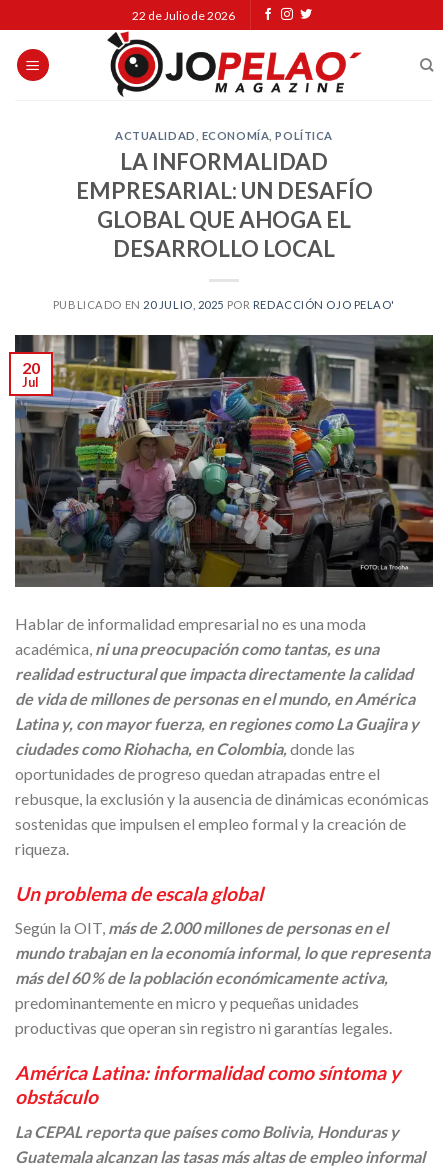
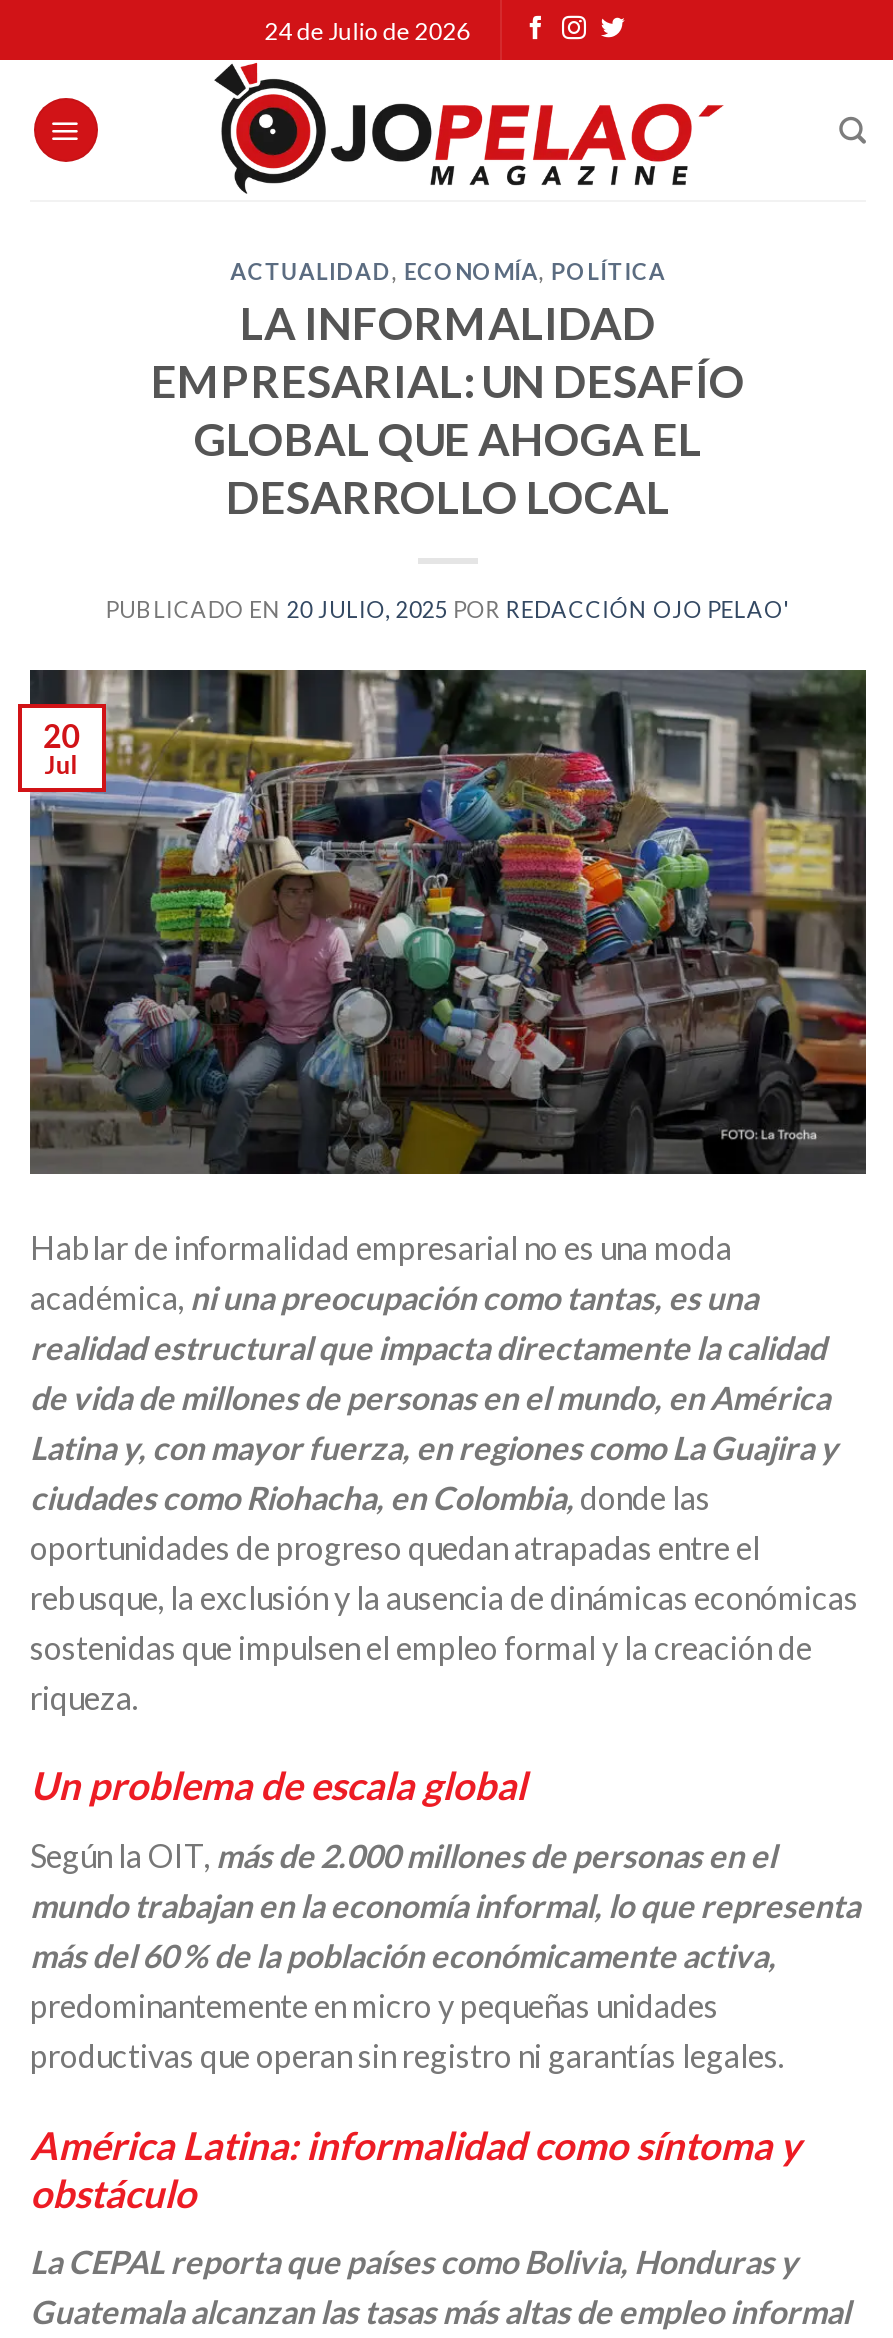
[132,7,235,22] 22 de Julio de 2026 -> [264,15,470,45] 24 de Julio de 2026

